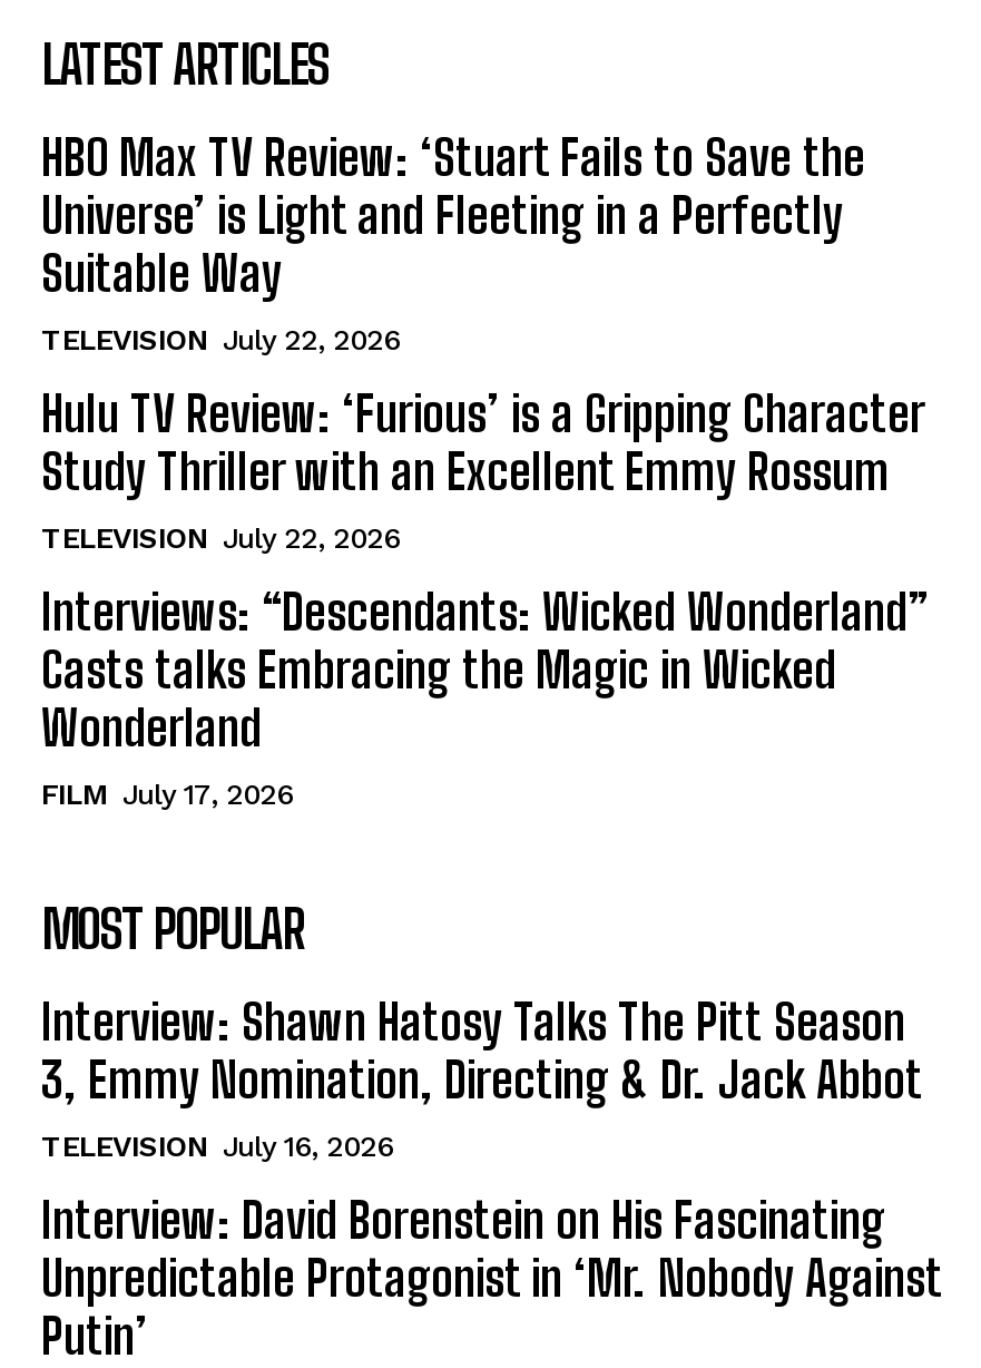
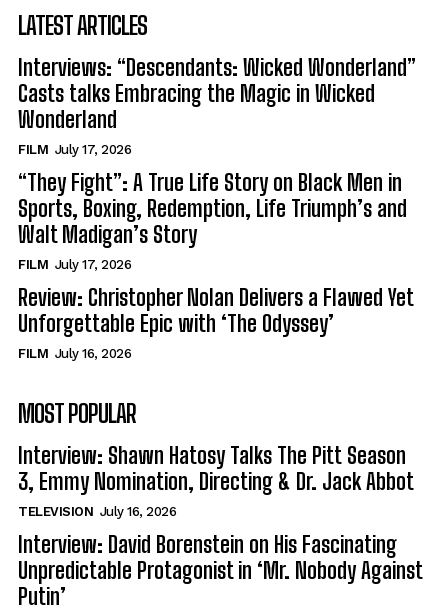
[41,126,925,554] HBO Max TV Review: ‘Stuart Fails to Save the | Universe’ is Light and Fleeting in a Perfectly | Suitable Way | TELEVISION July 22, 2026 | Hulu TV Review: ‘Furious’ is a Gripping Character | Study Thriller with an Excellent Emmy Rossum | TELEVISION July 22, 2026 -> none
moved [41,581,928,810] -> [18,54,416,157]: Interviews: “Descendants: Wicked Wonderland” | Casts talks Embracing the Magic in Wicked | Wonderland | FILM July 17, 2026
none -> [18,169,414,361] “They Fight”: A True Life Story on Black Men in | Sports, Boxing, Redemption, Life Triumph’s and | Walt Madigan’s Story | FILM July 17, 2026 | Review: Christopher Nolan Delivers a Flawed Yet | Unforgettable Epic with ‘The Odyssey’ | FILM July 16, 2026

